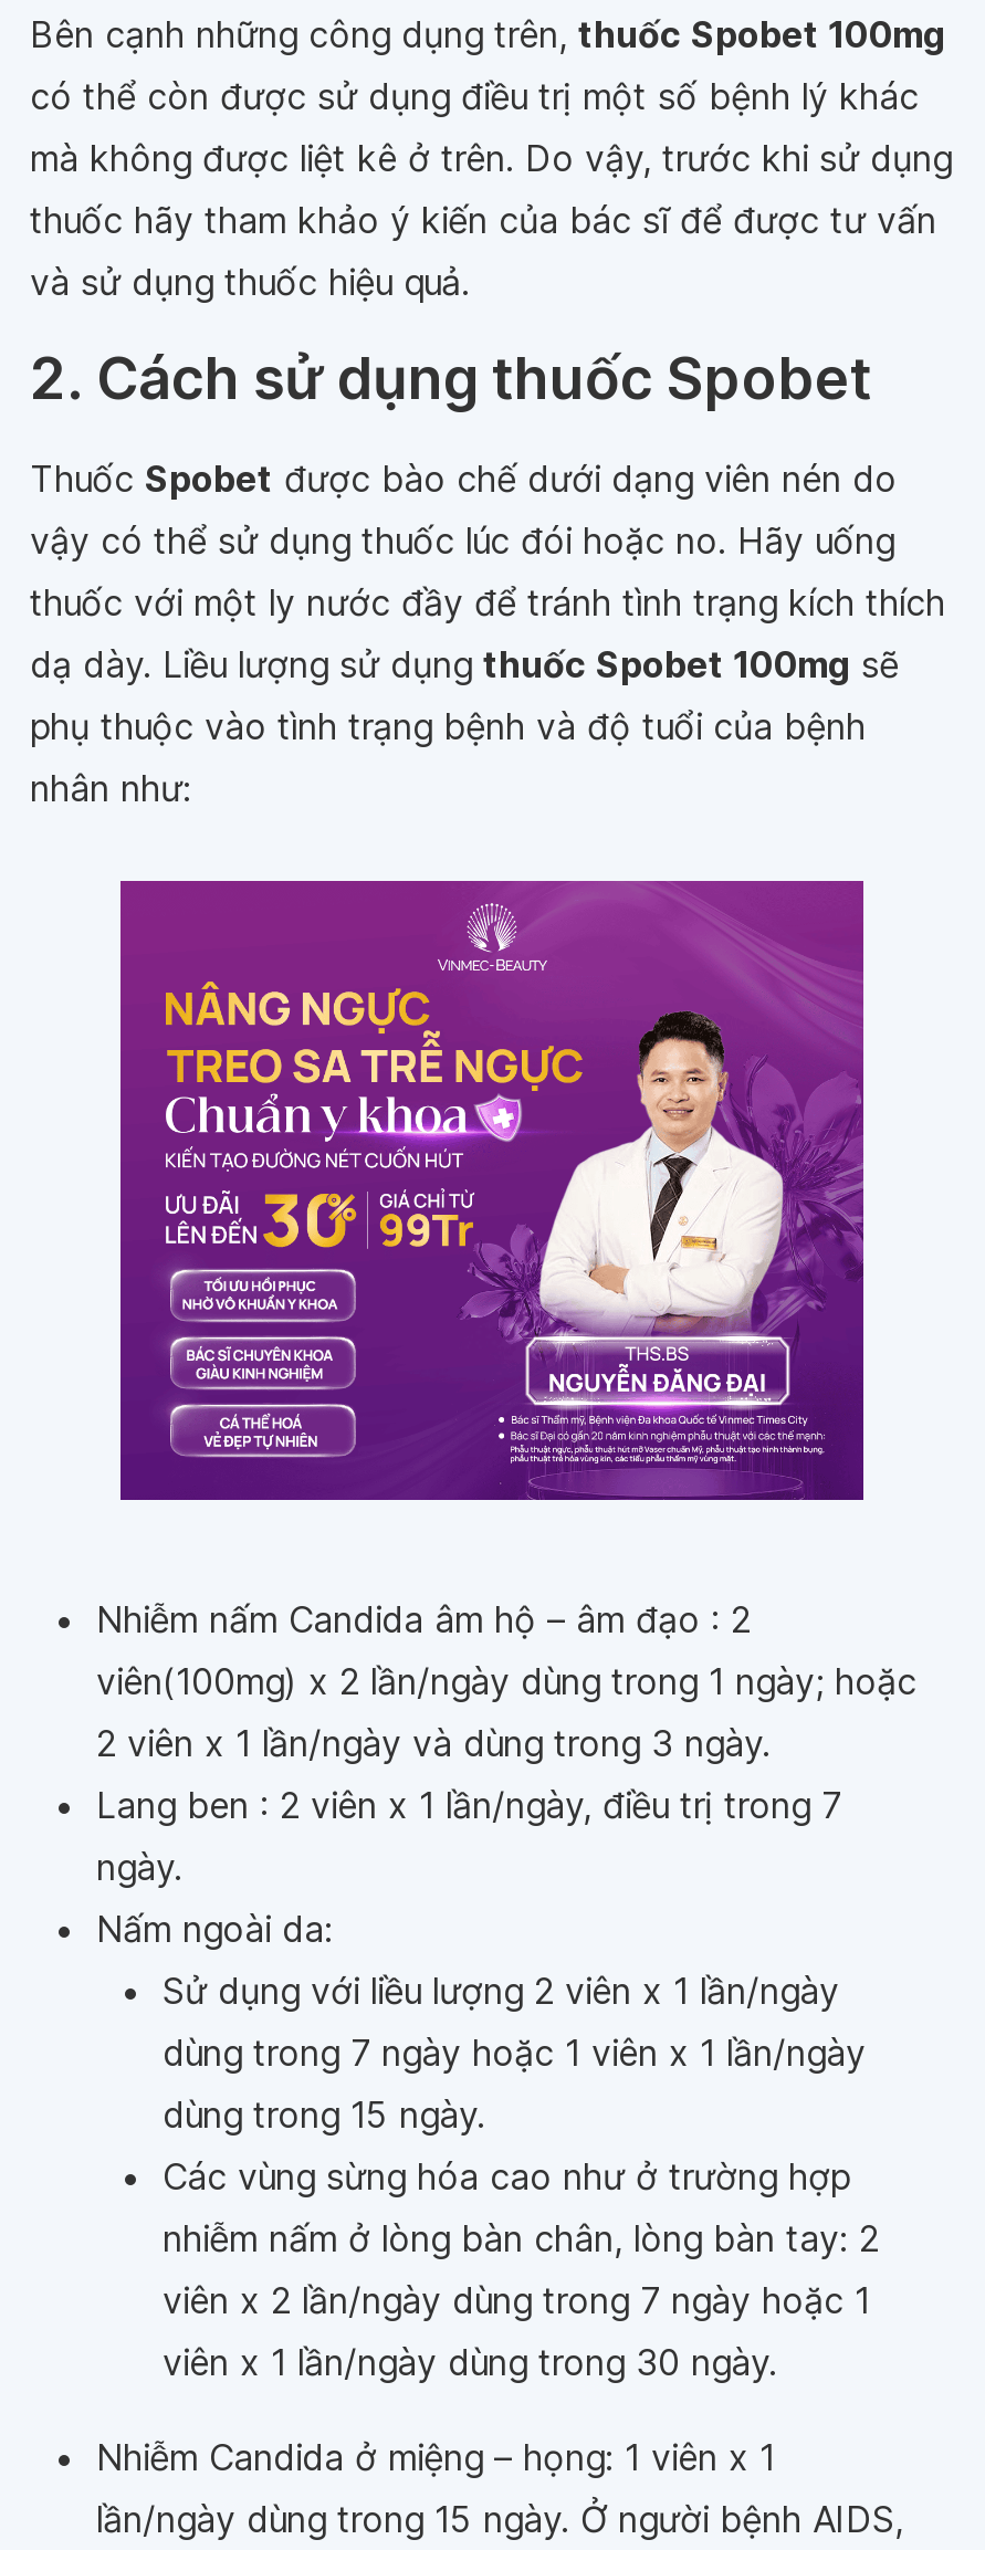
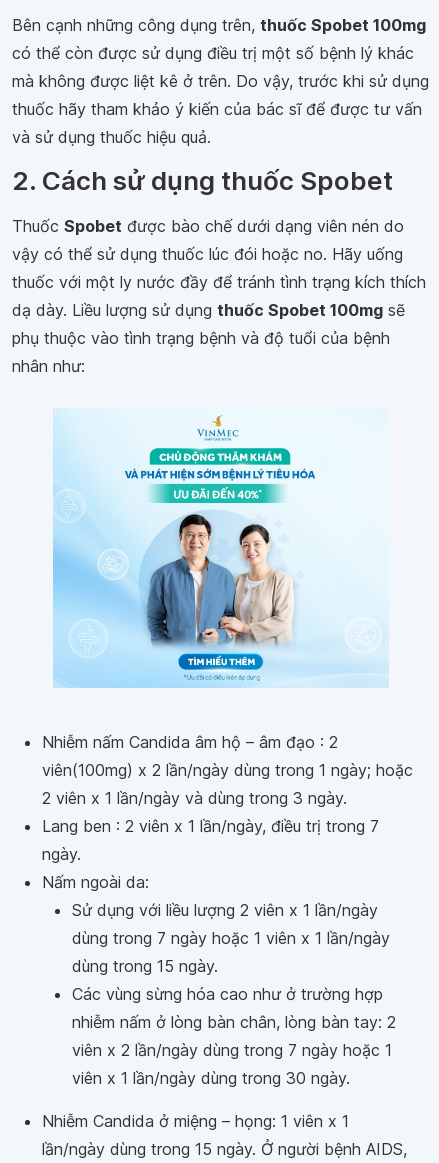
[118,879,866,1502] [image] -> [52,408,389,688] [image]

